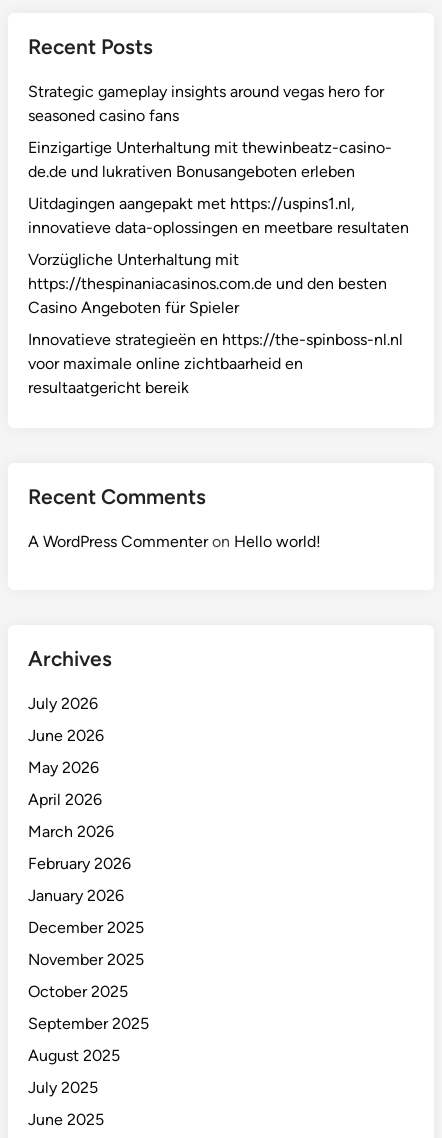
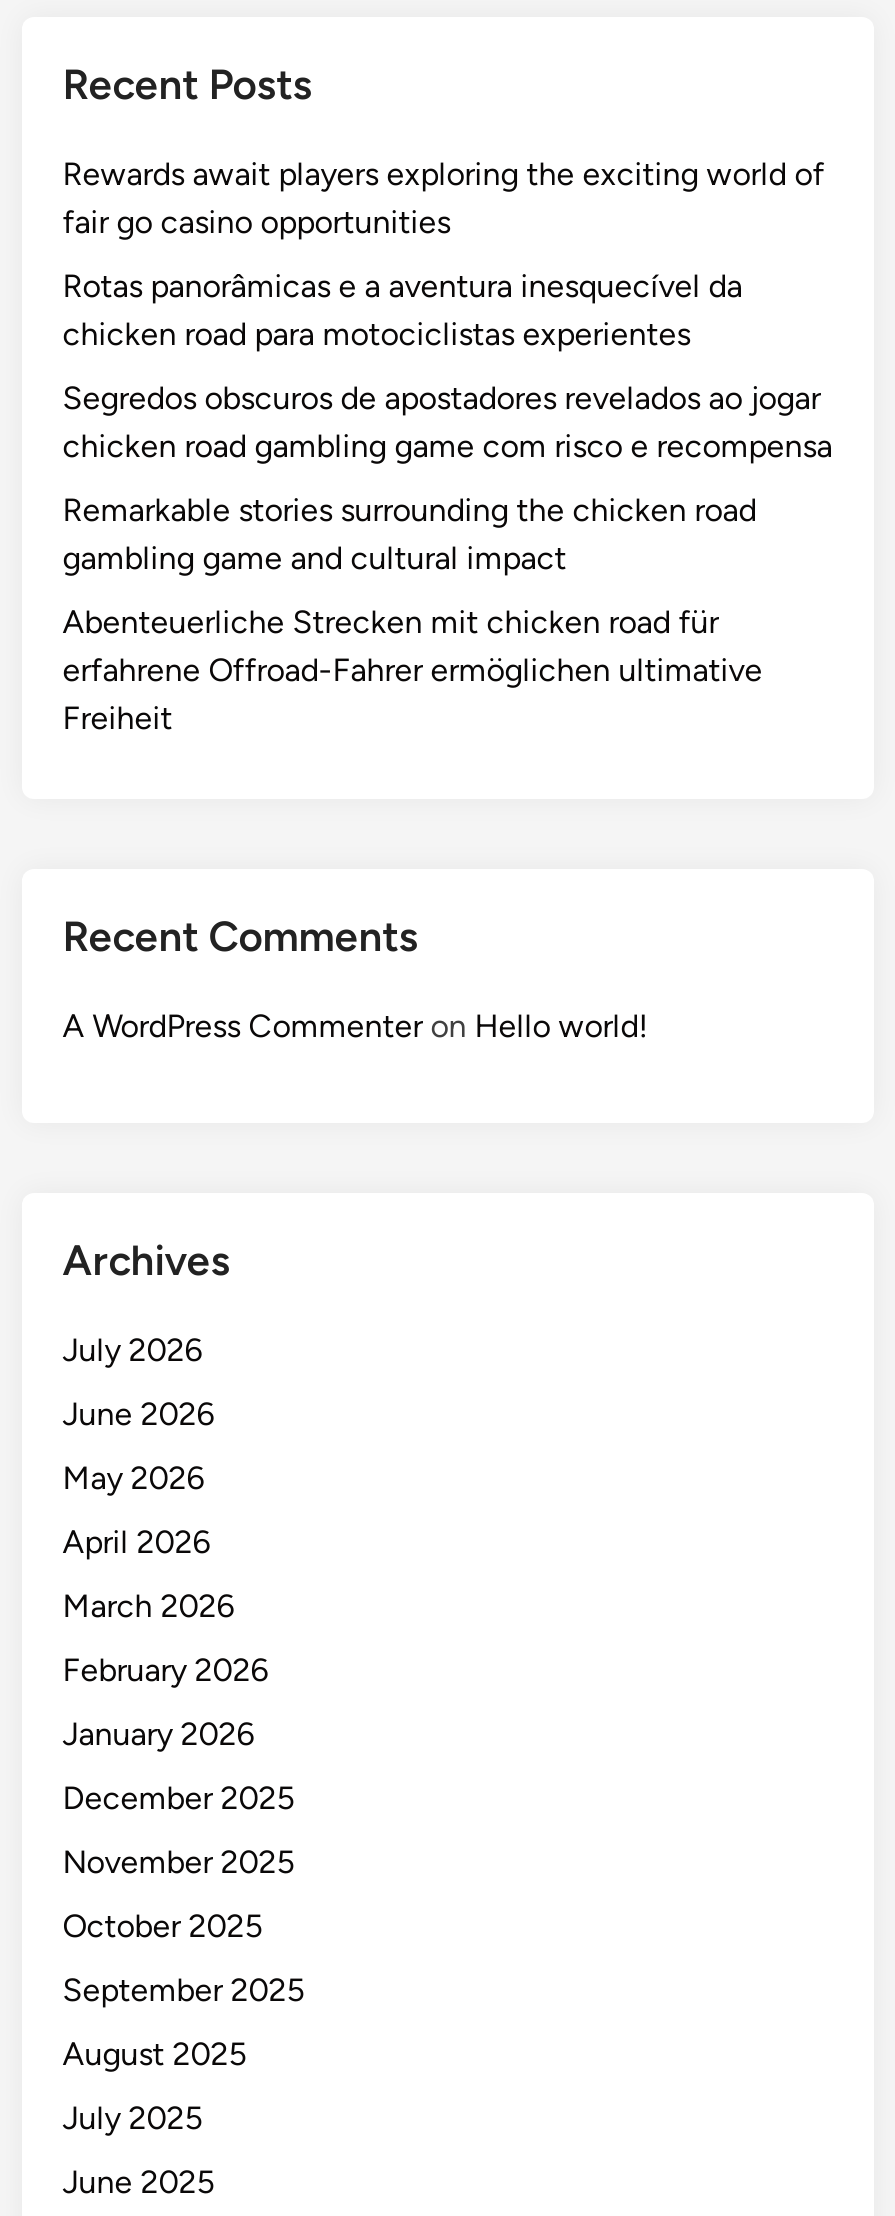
[28,82,384,125] Strategic gameplay insights around vegas hero for | seasoned casino fans -> [62,155,824,241] Rewards await players exploring the exciting world of | fair go casino opportunities
[28,138,392,181] Einzigartige Unterhaltung mit thewinbeatz-casino- | de.de und lukrativen Bonusangeboten erleben -> [62,267,742,353] Rotas panorâmicas e a aventura inesquecível da | chicken road para motociclistas experientes
[28,194,409,237] Uitdagingen aangepakt met https://uspins1.nl, | innovatieve data-oplossingen en meetbare resultaten -> [62,379,832,465] Segredos obscuros de apostadores revelados ao jogar | chicken road gambling game com risco e recompensa
[28,250,387,317] Vorzügliche Unterhaltung mit | https://thespinaniacasinos.com.de und den besten | Casino Angeboten für Spieler -> [62,491,756,577] Remarkable stories surrounding the chicken road | gambling game and cultural impact
[28,330,403,397] Innovatieve strategieën en https://the-spinboss-nl.nl | voor maximale online zichtbaarheid en | resultaatgericht bereik -> [62,603,762,737] Abenteuerliche Strecken mit chicken road für | erfahrene Offroad-Fahrer ermöglichen ultimative | Freiheit

